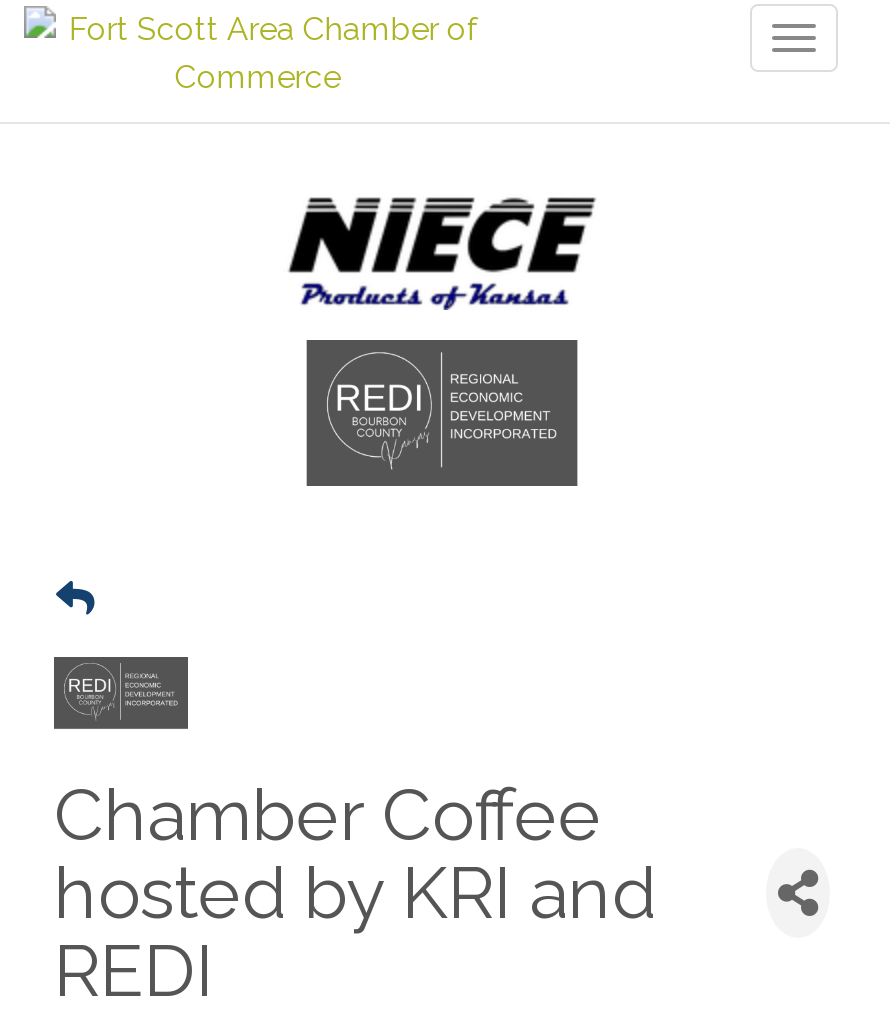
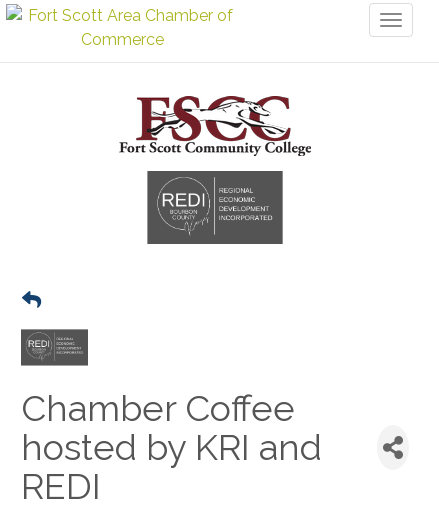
[252,190,632,312] [image] -> [119,95,312,157] [image]

